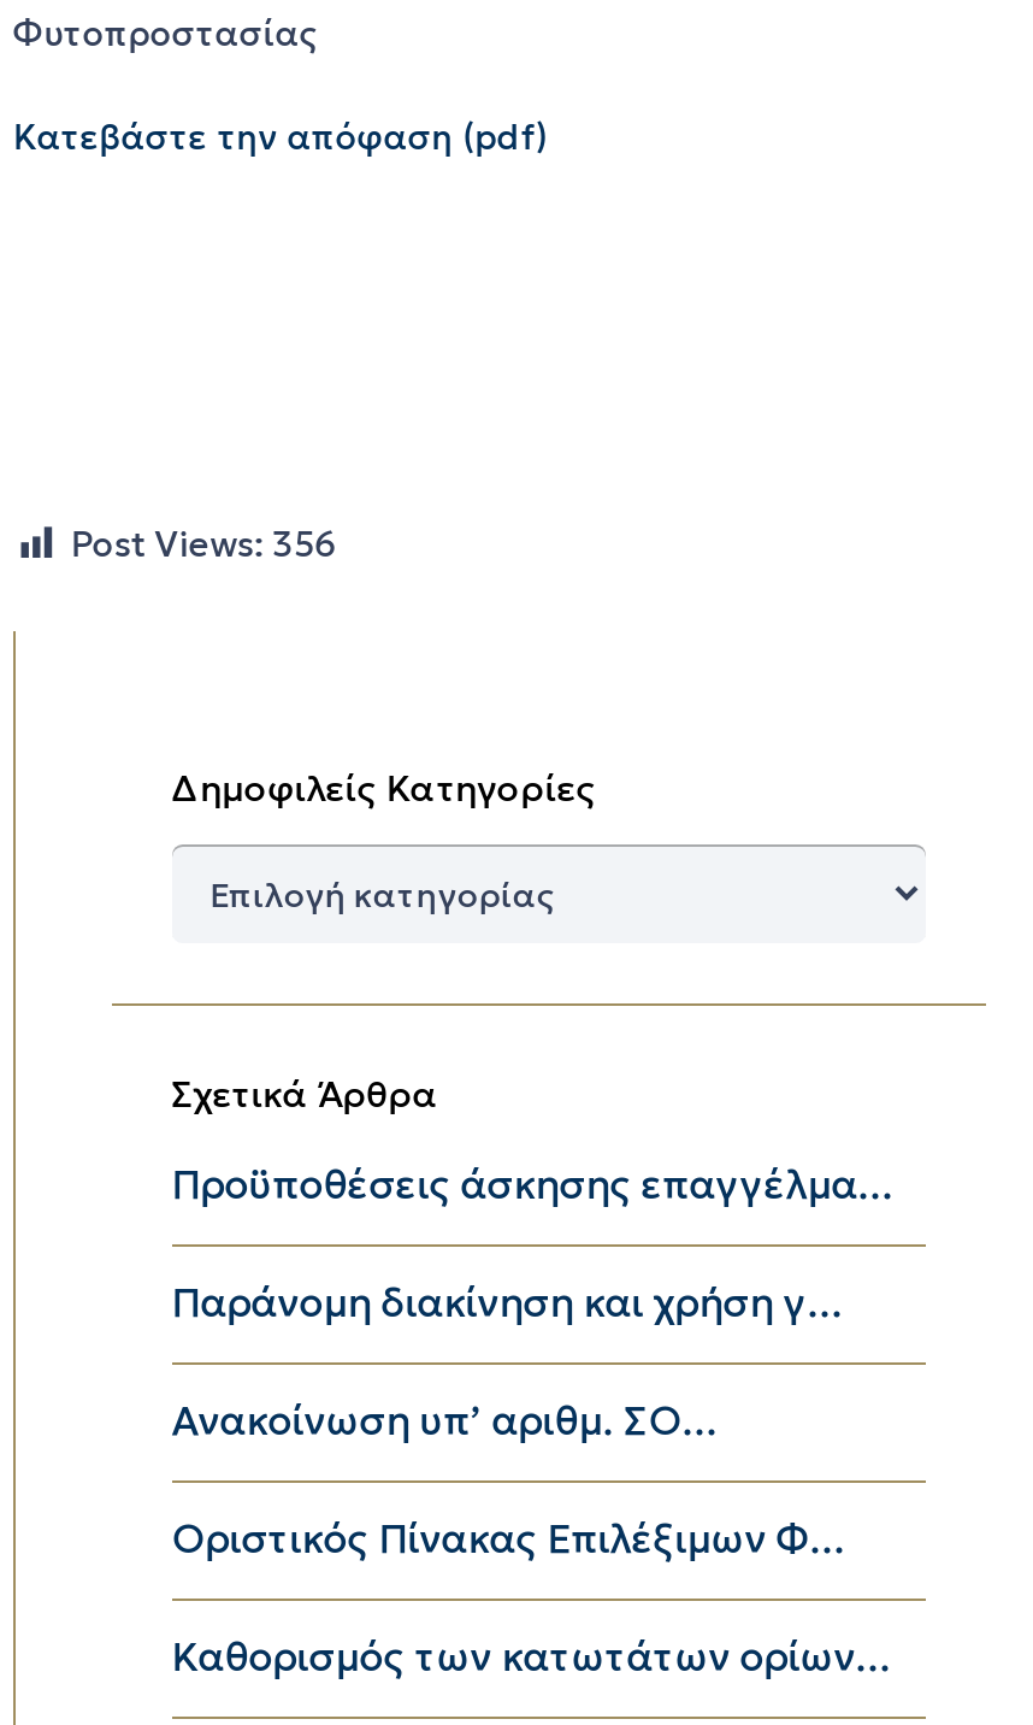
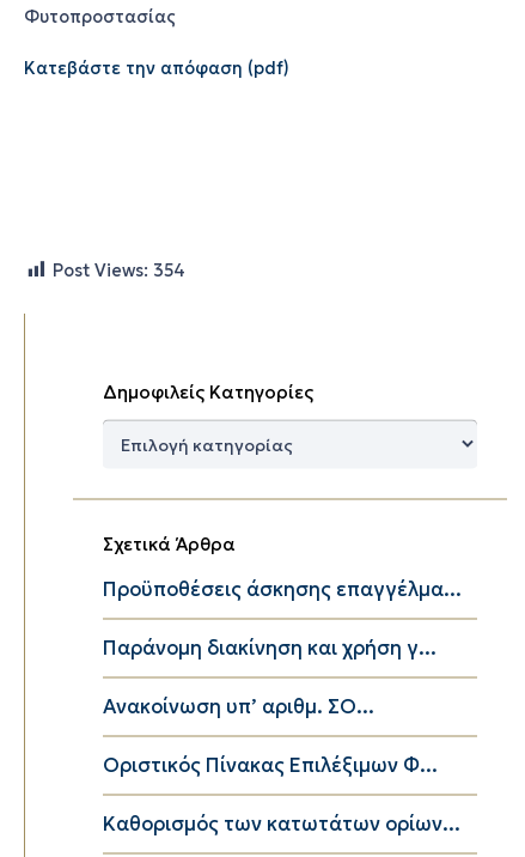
[71,522,335,566] Post Views: 356 -> [52,259,185,281] Post Views: 354

